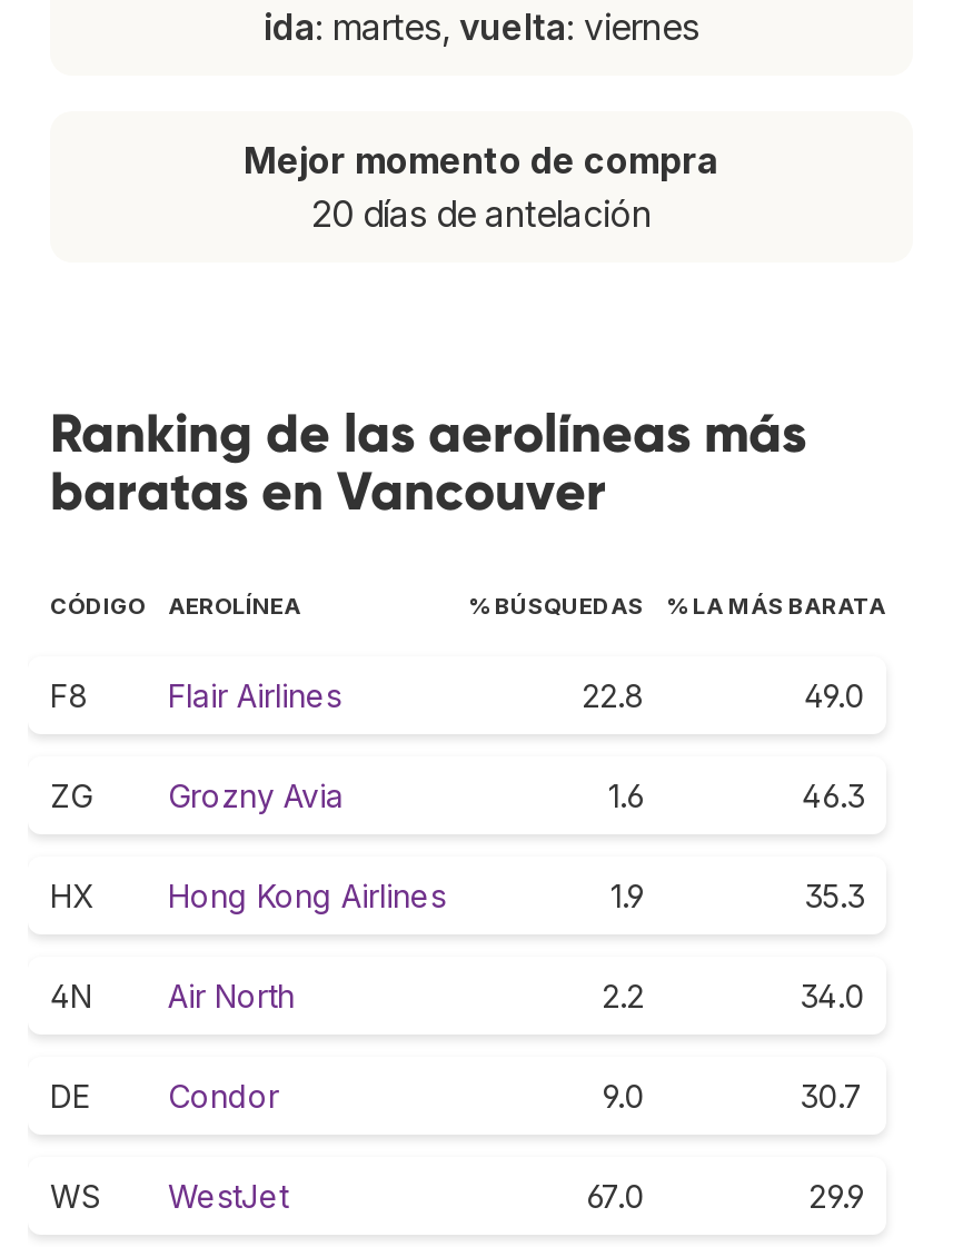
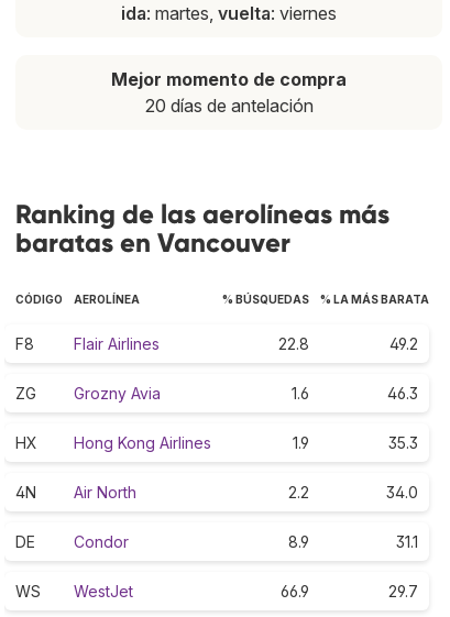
[804,676,864,713] 49.0 -> [389,334,418,353] 49.2
[602,1076,644,1114] 9.0 -> [288,532,309,551] 8.9
[800,1076,864,1114] 30.7 -> [396,532,418,551] 31.1
[586,1176,644,1214] 67.0 -> [281,581,309,600] 66.9
[808,1176,864,1214] 29.9 -> [388,581,418,600] 29.7

